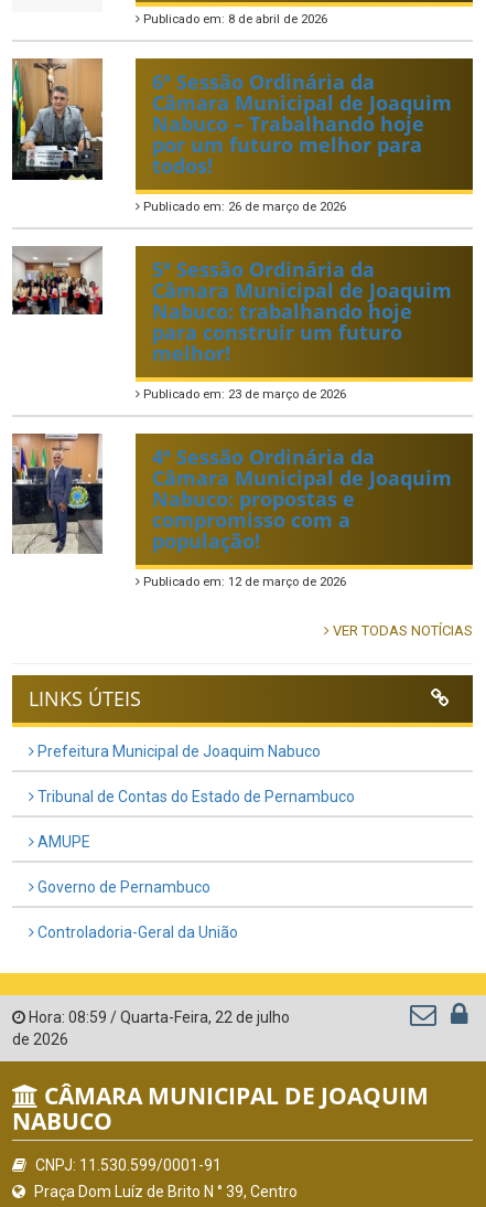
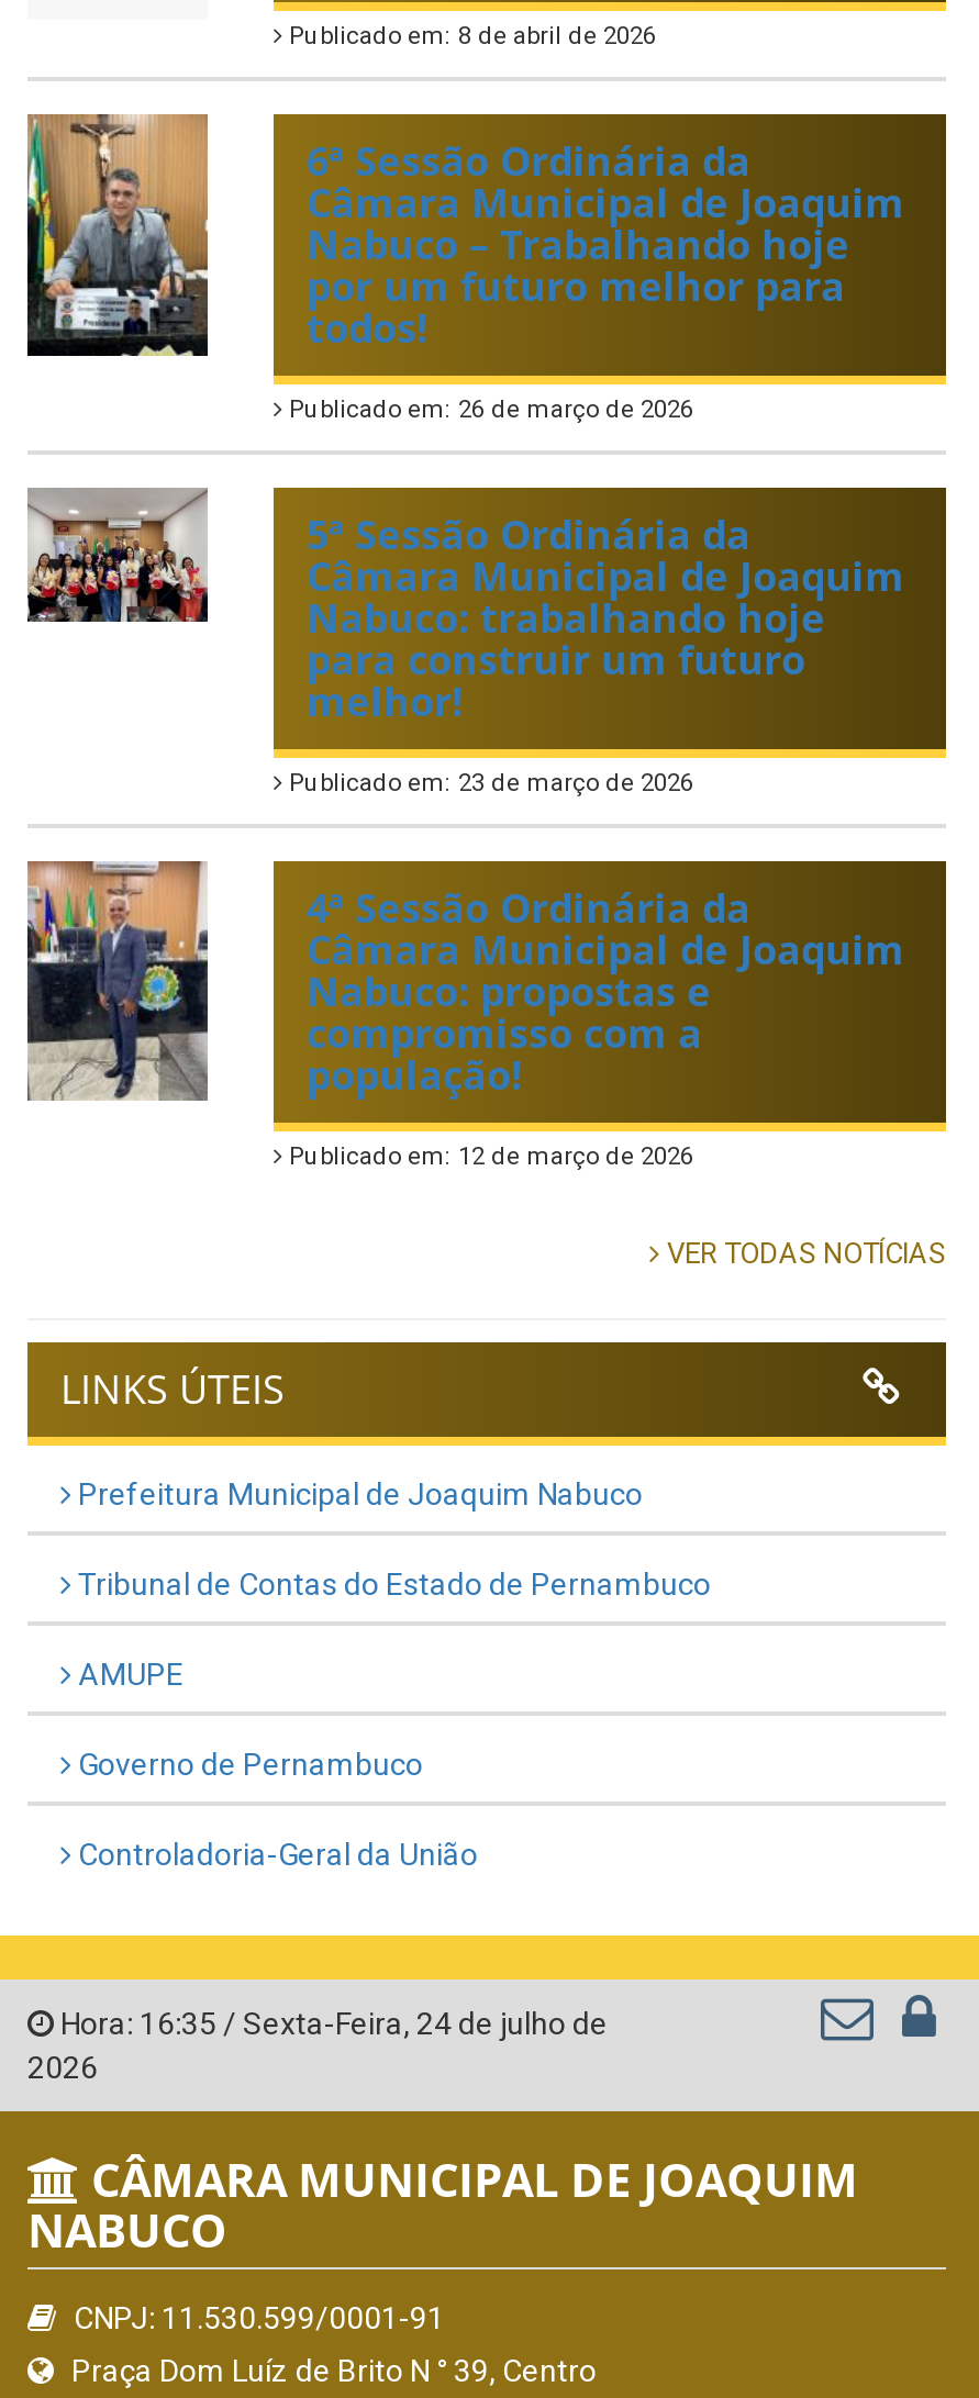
[12,1009,290,1048] Hora: 08:59 / Quarta-Feira, 22 de julho | de 2026 -> [27,2005,608,2084] Hora: 16:35 / Sexta-Feira, 24 de julho de | 2026

